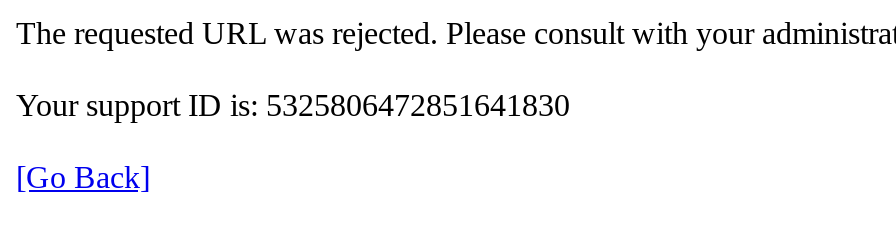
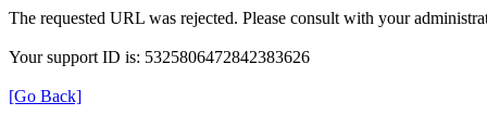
[16,88,570,122] Your support ID is: 5325806472851641830 -> [9,48,310,66] Your support ID is: 5325806472842383626

